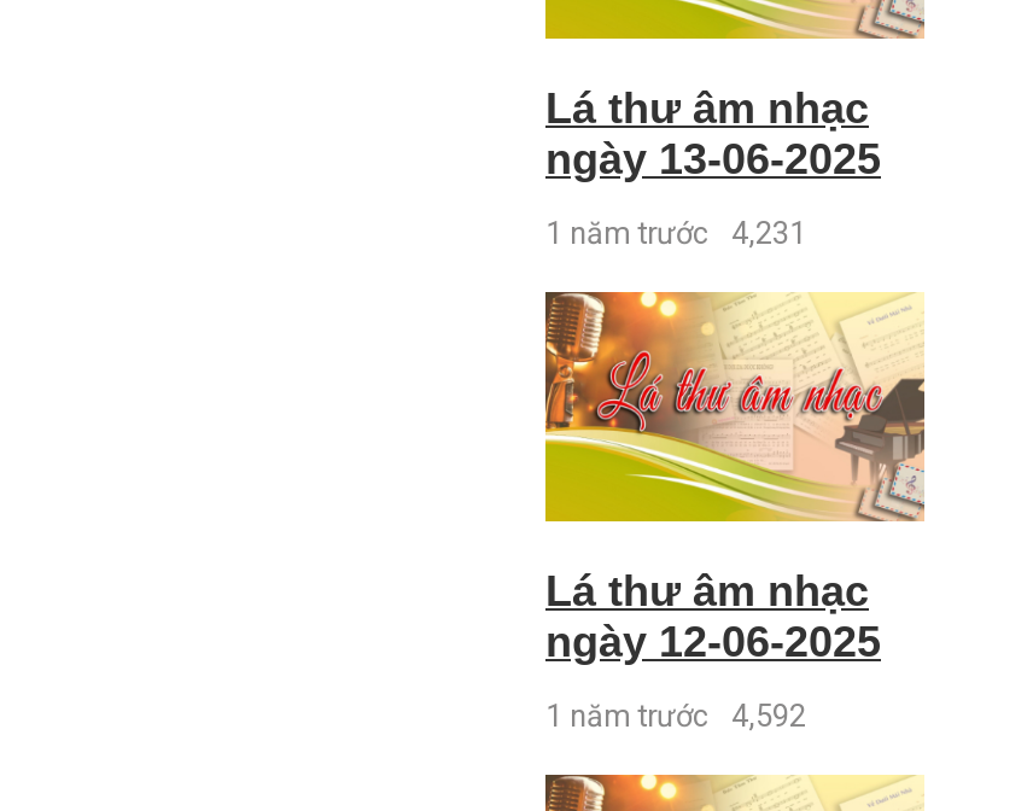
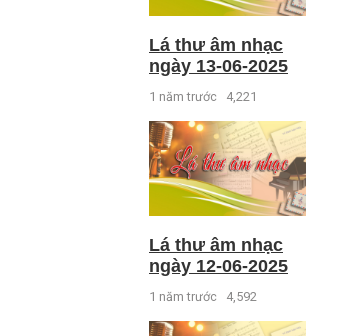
[545,215,806,252] 1 năm trước 4,231 -> [149,89,257,104] 1 năm trước 4,221

